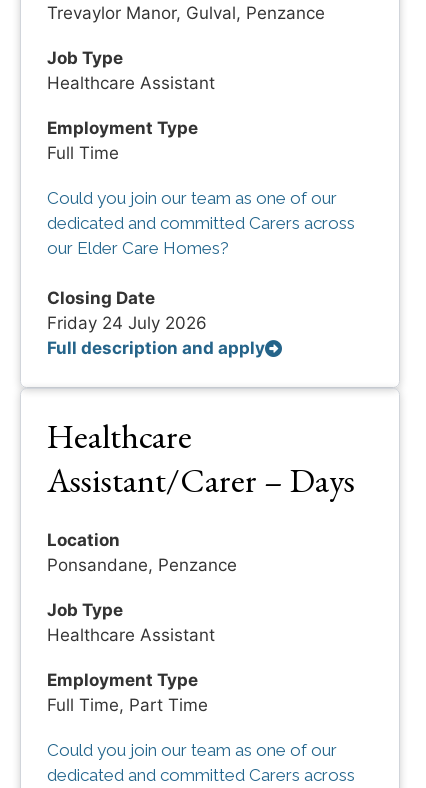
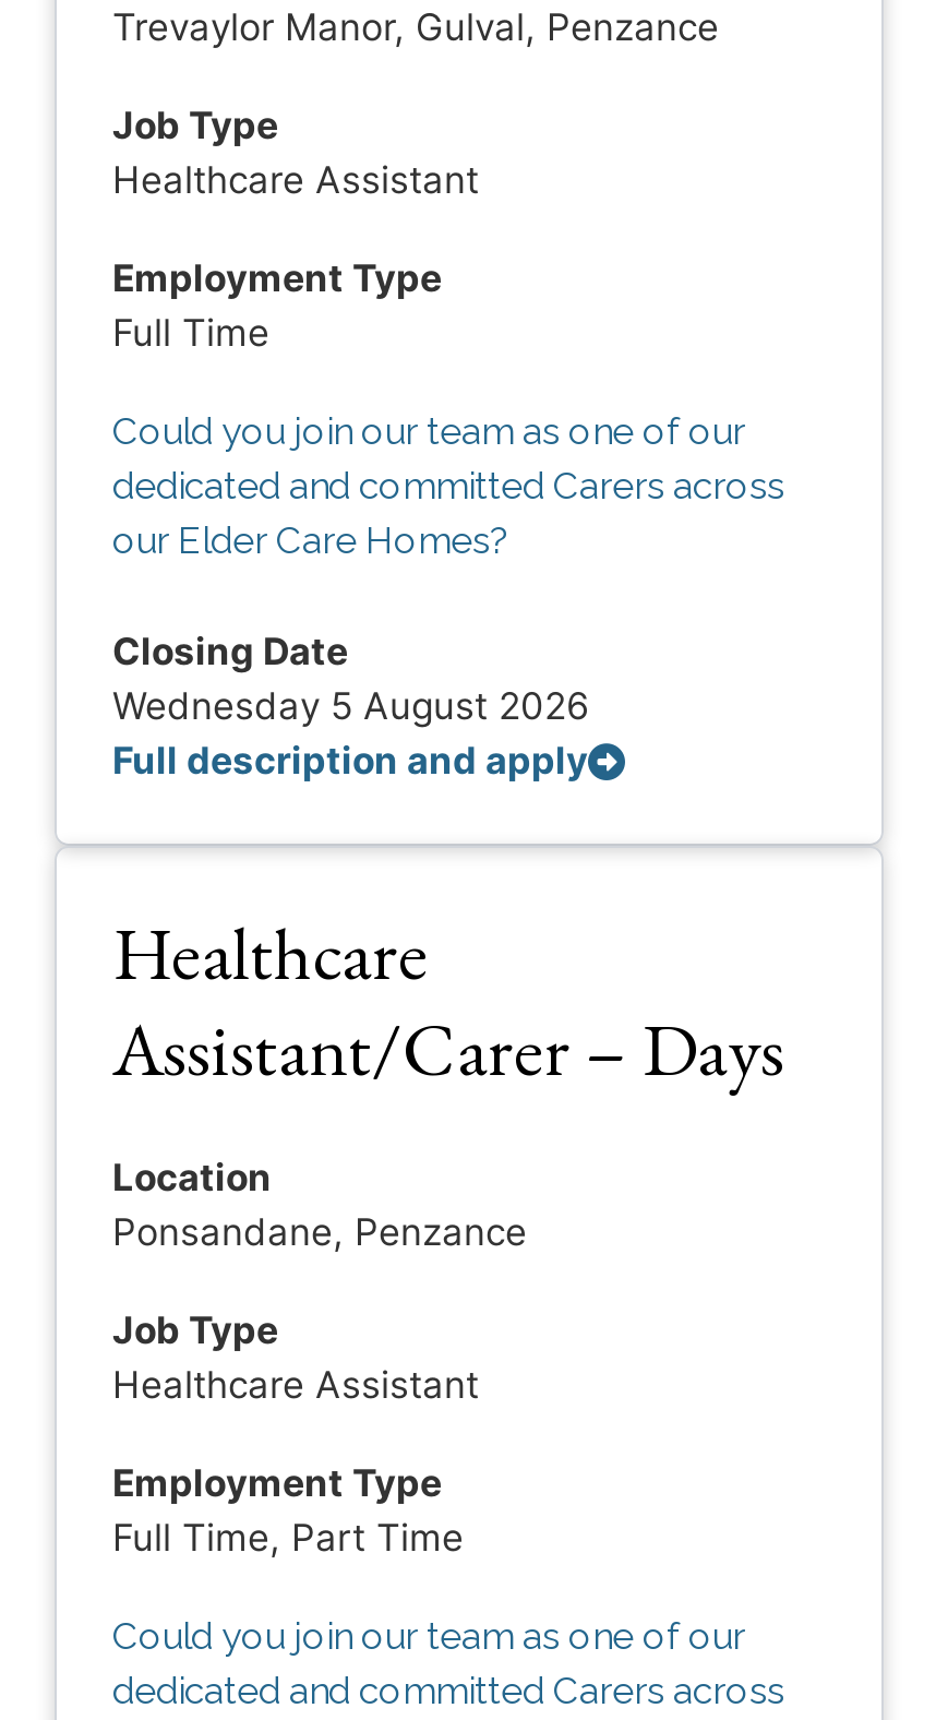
[46,313,206,333] Friday 24 July 2026 -> [112,684,590,728] Wednesday 5 August 2026

